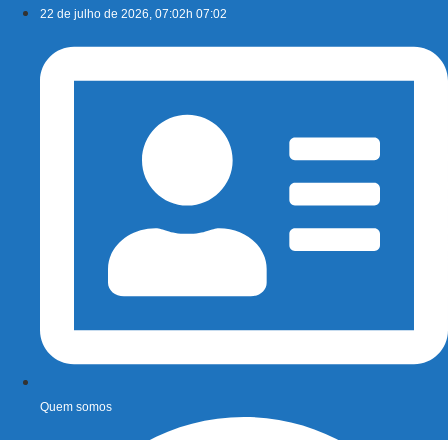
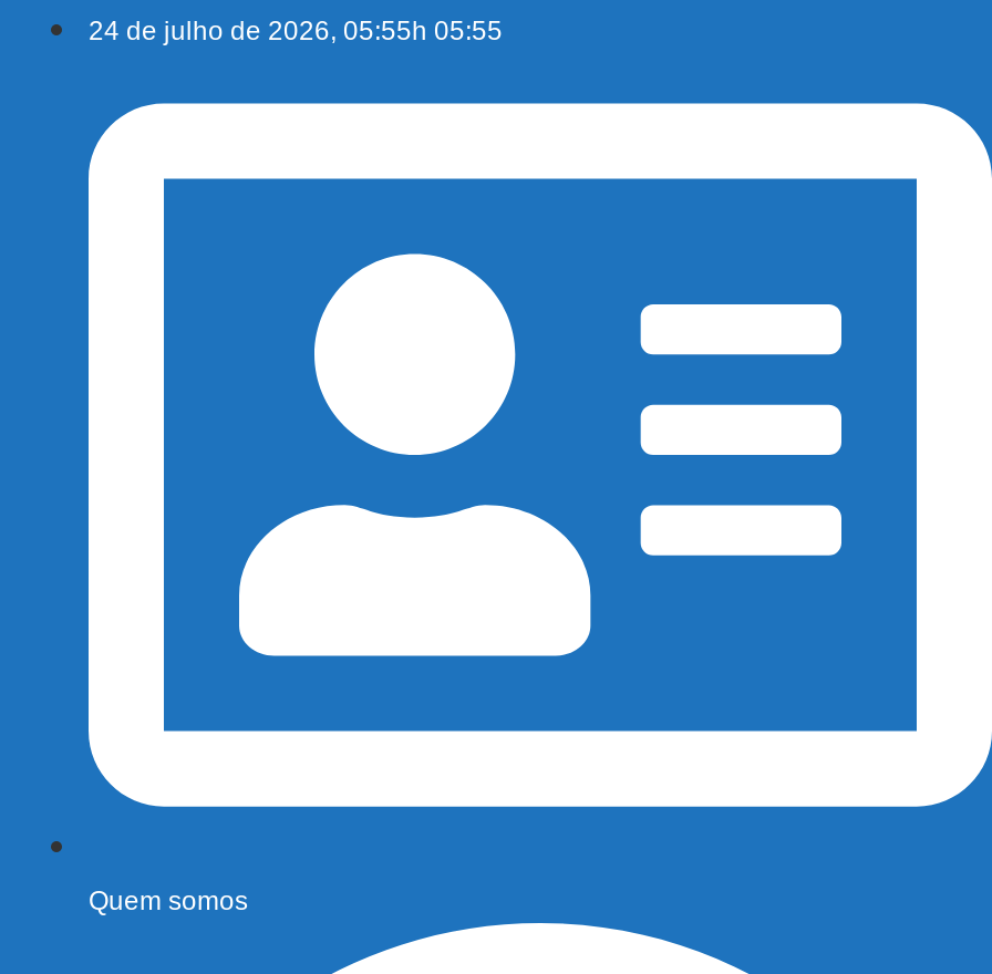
[40,7,227,21] 22 de julho de 2026, 07:02h 07:02 -> [89,15,503,46] 24 de julho de 2026, 05:55h 05:55

